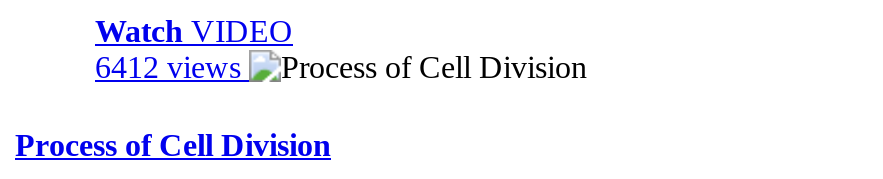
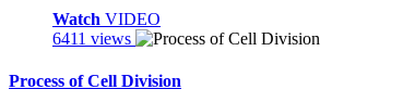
[95,49,249,83] 6412 views -> [52,29,135,47] 6411 views

